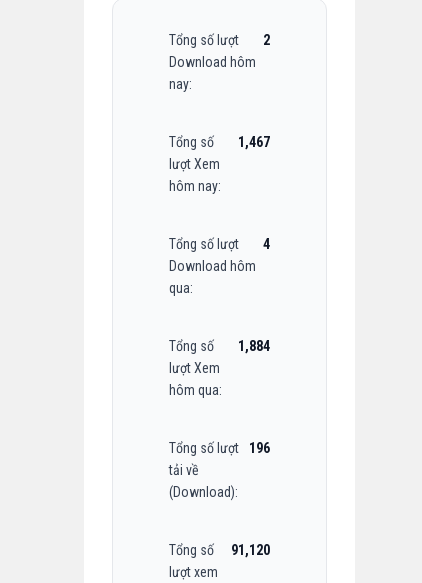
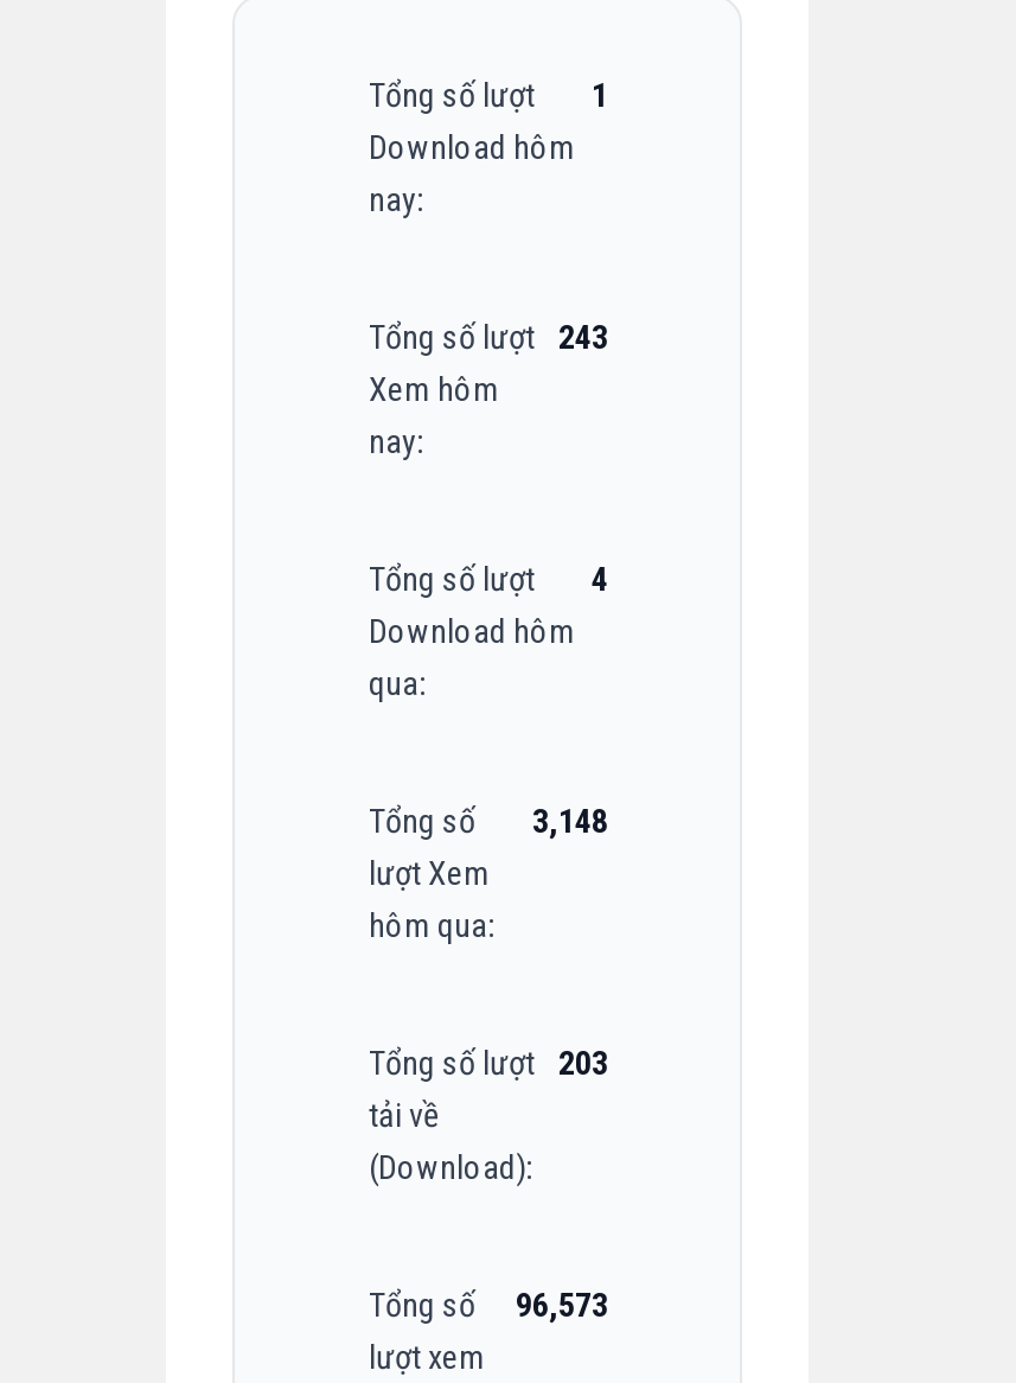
[169,32,270,48] Tổng số lượt 2 -> [369,76,608,114] Tổng số lượt 1
[238,134,270,150] 1,467 -> [558,318,608,356] 243
[169,338,270,354] Tổng số 1,884 -> [369,802,608,840] Tổng số 3,148
[169,440,270,456] Tổng số lượt 196 -> [369,1044,608,1082] Tổng số lượt 203
[169,542,270,558] Tổng số 91,120 -> [369,1286,608,1324] Tổng số 96,573

